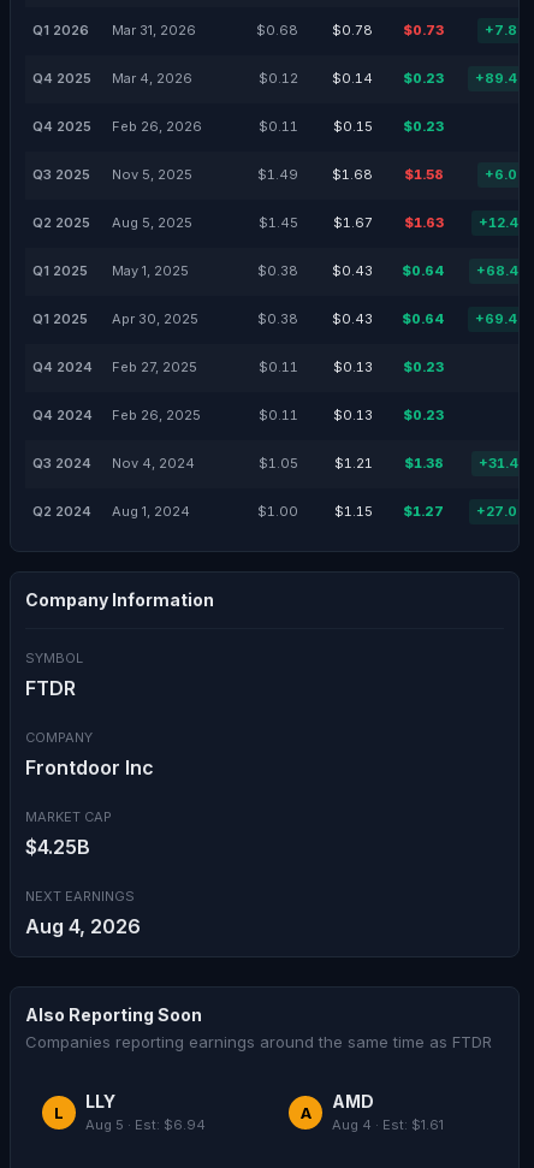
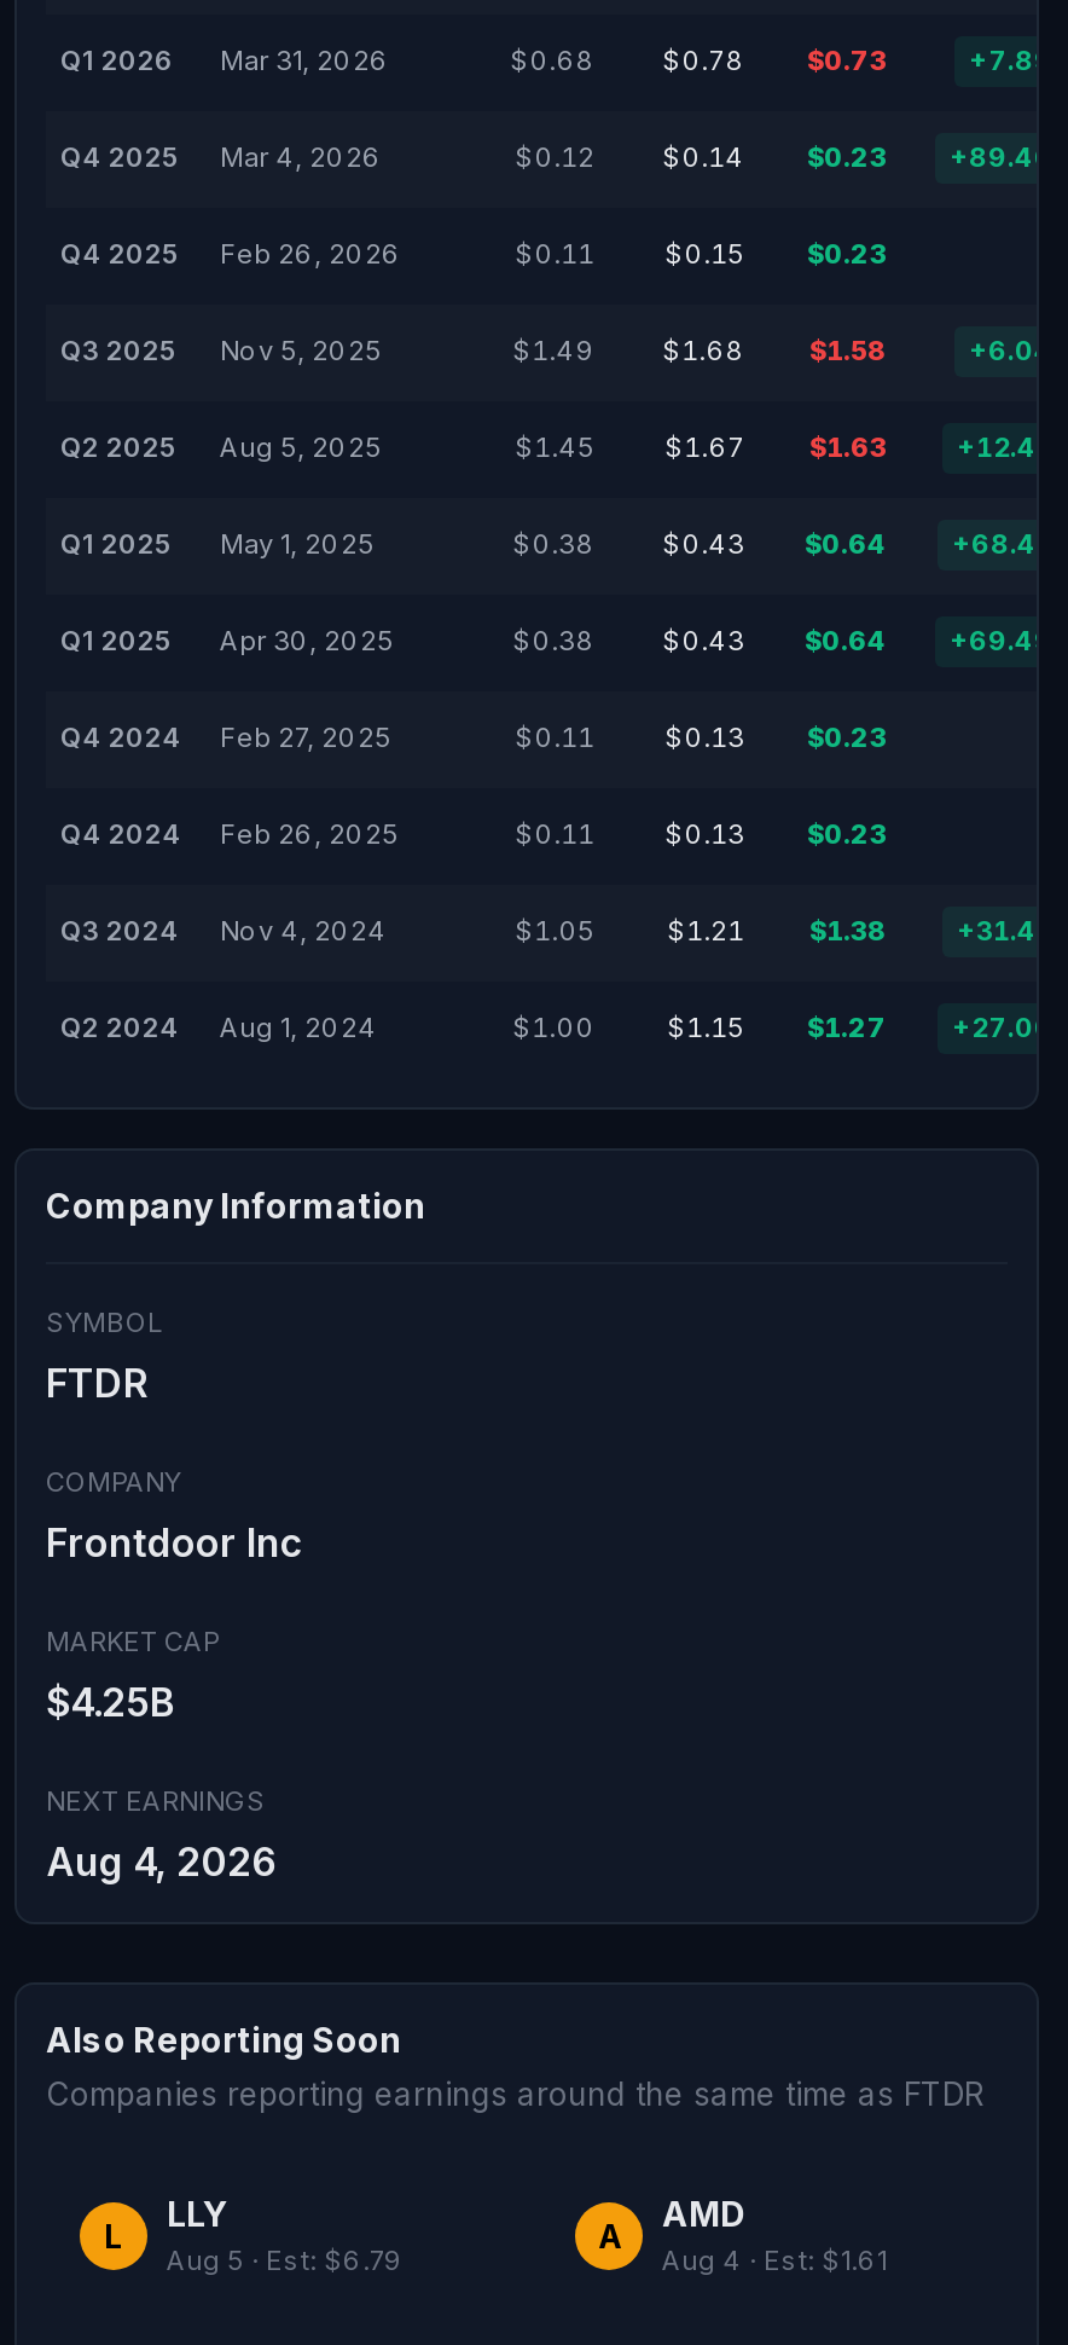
[85,1116,206,1133] Aug 5 · Est: $6.94 -> [167,2243,404,2277] Aug 5 · Est: $6.79

